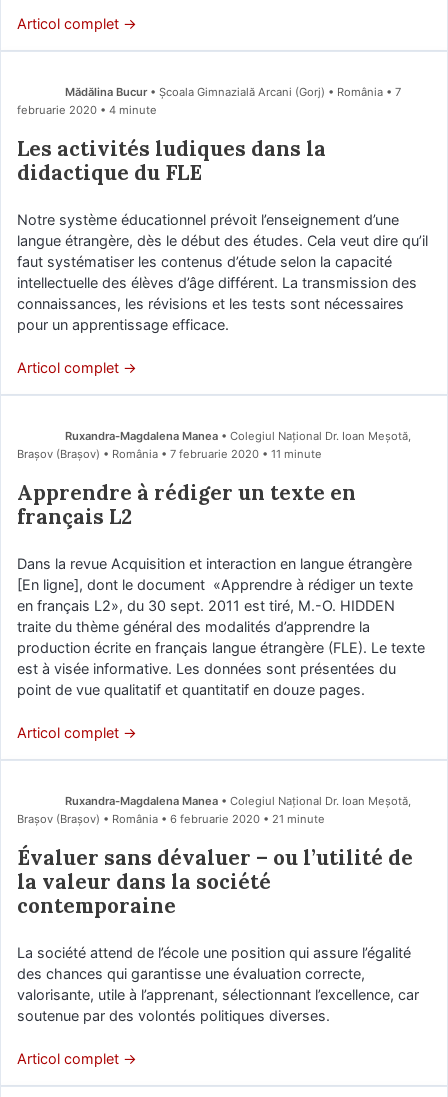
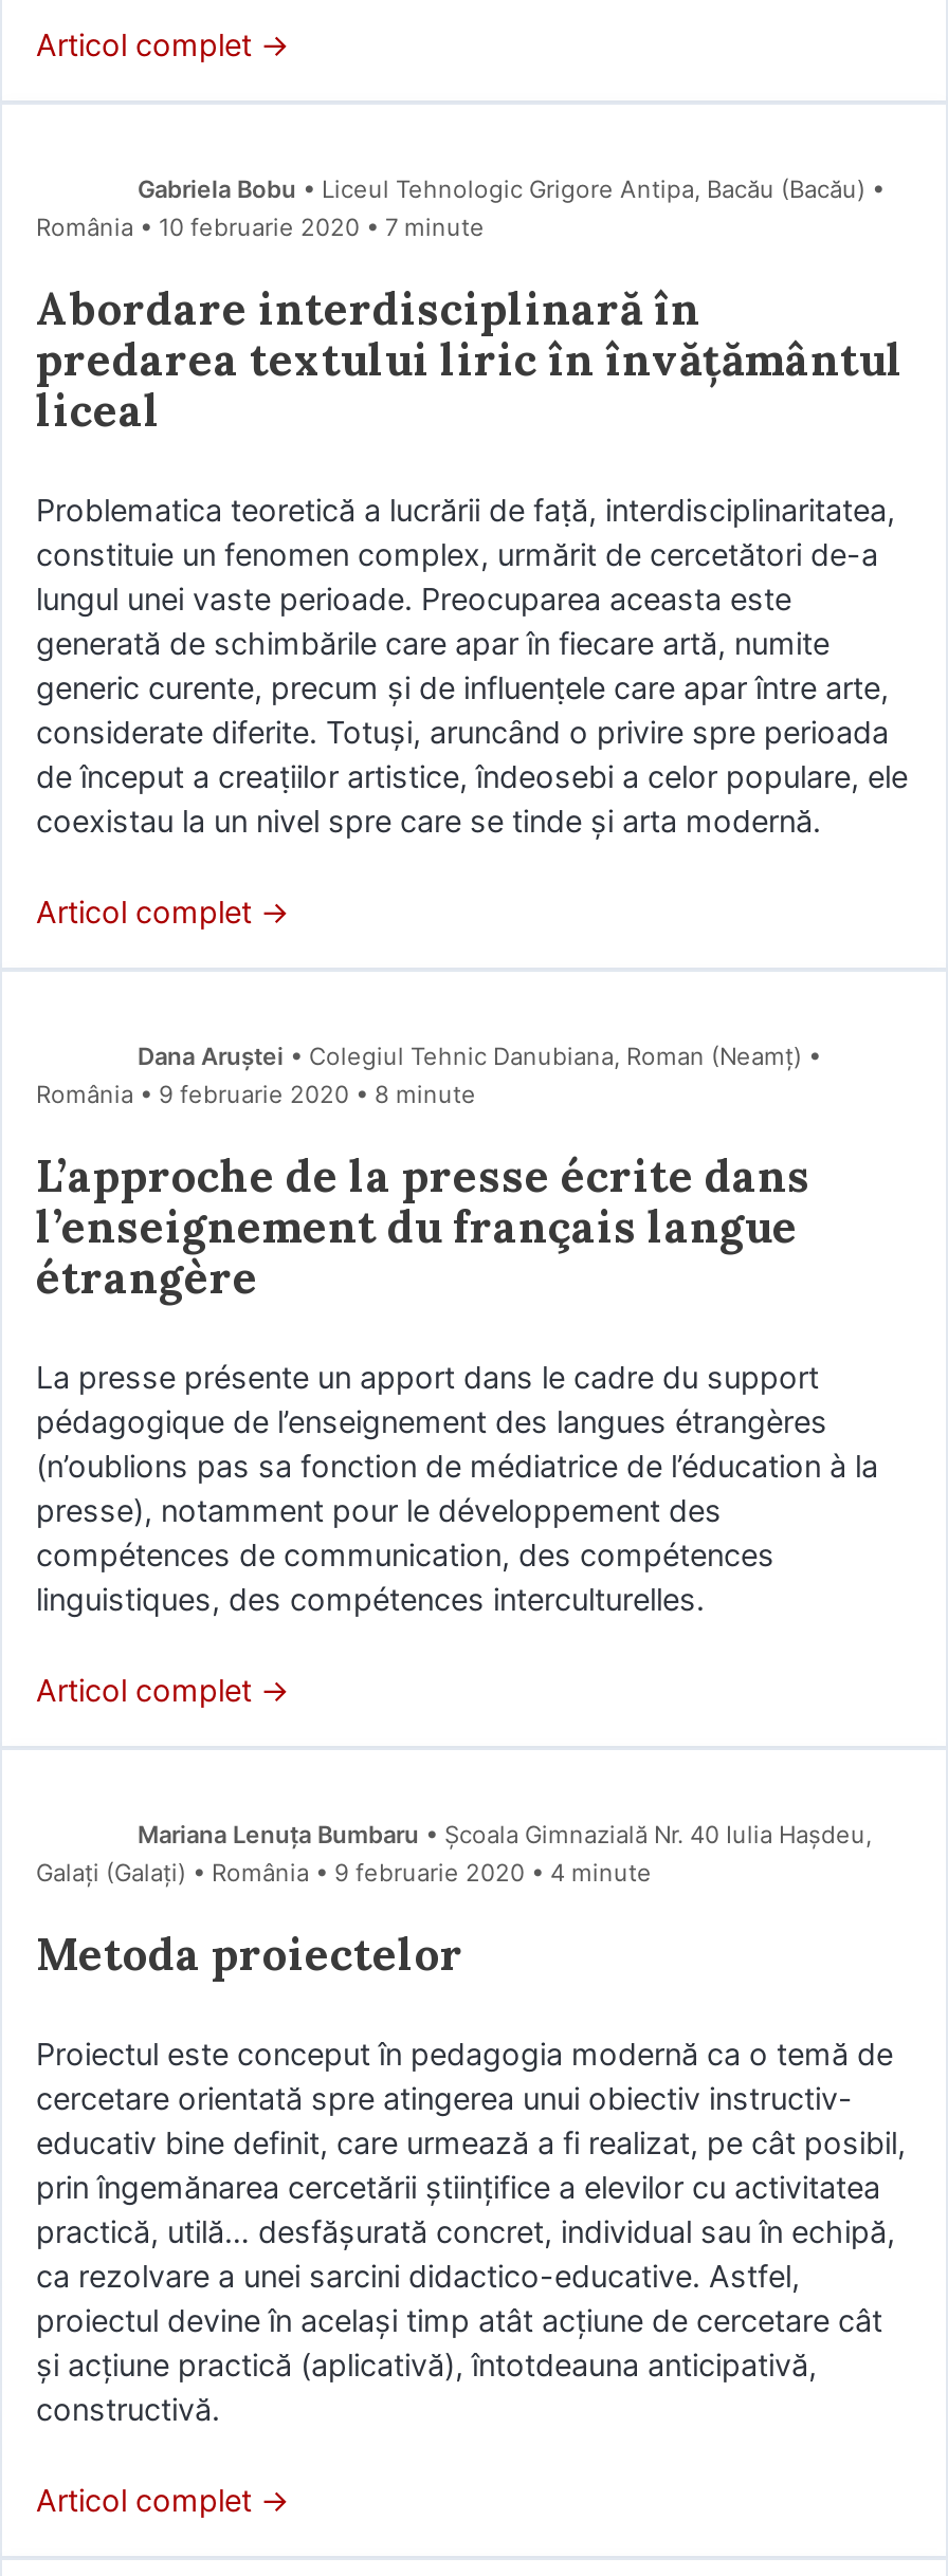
[17,85,401,117] Mădălina Bucur • Școala Gimnazială Arcani (Gorj) • România | 7 | februarie 2020 • 4 minute -> [36,175,885,243] Gabriela Bobu • Liceul Tehnologic Grigore Antipa, Bacău (Bacău) • | România | 10 februarie 2020 • 7 minute
[17,135,326,186] Les activités ludiques dans la | didactique du FLE -> [36,281,904,440] Abordare interdisciplinară în | predarea textului liric în învățământul | liceal
[17,211,428,333] Notre système éducationnel prévoit l’enseignement d’une | langue étrangère, dès le début des études. Cela veut dire qu’il | faut systématiser les contenus d’étude selon la capacité | intellectuelle des élèves d’âge différent. La transmission des | connaissances, les révisions et les tests sont nécessaires | pour un apprentissage efficace. -> [36,493,908,839] Problematica teoretică a lucrării de faṭă, interdisciplinaritatea, | constituie un fenomen complex, urmărit de cercetători de-a | lungul unei vaste perioade. Preocuparea aceasta este | generată de schimbările care apar în fiecare artă, numite | generic curente, precum şi de influenṭele care apar între arte, | considerate diferite. Totuşi, aruncȃnd o privire spre perioada | de început a creaṭiilor artistice, îndeosebi a celor populare, ele | coexistau la un nivel spre care se tinde şi arta modernă.
[17,429,411,461] Ruxandra-Magdalena Manea • Colegiul Național Dr. Ioan Meșotă, | Brașov (Braşov) • România | 7 februarie 2020 • 11 minute -> [36,1042,821,1109] Dana Aruștei • Colegiul Tehnic Danubiana, Roman (Neamţ) • | România | 9 februarie 2020 • 8 minute
[17,479,356,530] Apprendre à rédiger un texte en | français L2 -> [36,1148,810,1306] L’approche de la presse écrite dans | l’enseignement du français langue | étrangère
[17,555,425,698] Dans la revue Acquisition et interaction en langue étrangère | [En ligne], dont le document «Apprendre à rédiger un texte | en français L2», du 30 sept. 2011 est tiré, M.-O. HIDDEN | traite du thème général des modalités d’apprendre la | production écrite en français langue étrangère (FLE). Le texte | est à visée informative. Les données sont présentées du | point de vue qualitatif et quantitatif en douze pages. -> [36,1359,878,1617] La presse présente un apport dans le cadre du support | pédagogique de l’enseignement des langues étrangères | (n’oublions pas sa fonction de médiatrice de l’éducation à la | presse), notamment pour le développement des | compétences de communication, des compétences | linguistiques, des compétences interculturelles.
[17,794,411,826] Ruxandra-Magdalena Manea • Colegiul Național Dr. Ioan Meșotă, | Brașov (Braşov) • România | 6 februarie 2020 • 21 minute -> [36,1819,872,1887] Mariana Lenuța Bumbaru • Școala Gimnazială Nr. 40 Iulia Hașdeu, | Galați (Galaţi) • România | 9 februarie 2020 • 4 minute
[17,844,413,919] Évaluer sans dévaluer – ou l’utilité de | la valeur dans la société | contemporaine -> [36,1925,463,1983] Metoda proiectelor
[17,944,419,1024] La société attend de l’école une position qui assure l’égalité | des chances qui garantisse une évaluation correcte, | valorisante, utile à l’apprenant, sélectionnant l’excellence, car | soutenue par des volontés politiques diverses. -> [36,2035,906,2427] Proiectul este conceput în pedagogia modernă ca o temă de | cercetare orientată spre atingerea unui obiectiv instructiv- | educativ bine definit, care urmează a fi realizat, pe cât posibil, | prin îngemănarea cercetării ştiinţifice a elevilor cu activitatea | practică, utilă… desfăşurată concret, individual sau în echipă, | ca rezolvare a unei sarcini didactico-educative. Astfel, | proiectul devine în acelaşi timp atât acţiune de cercetare cât | şi acţiune practică (aplicativă), întotdeauna anticipativă, | constructivă.

